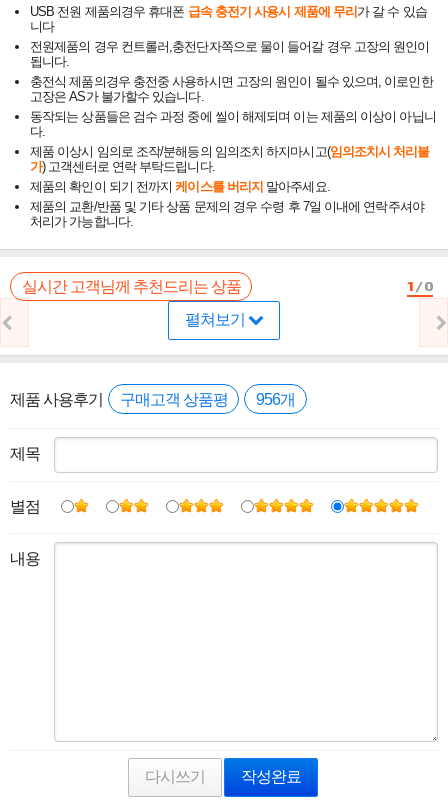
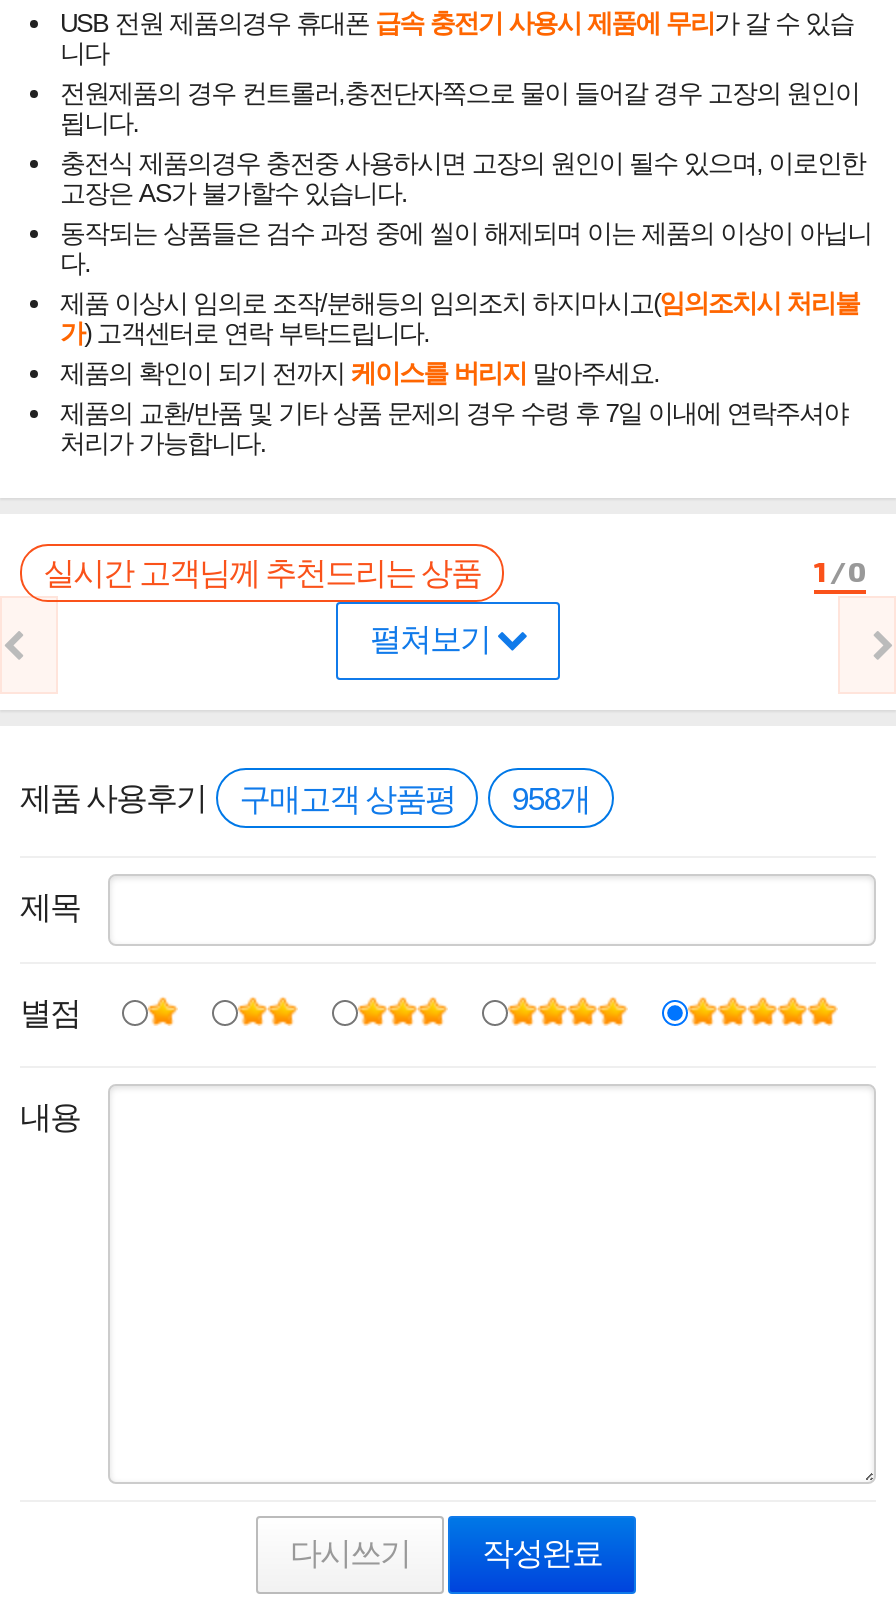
[10,391,295,408] 제품 사용후기 구매고객 상품평 956개 -> [20,781,590,815] 제품 사용후기 구매고객 상품평 958개

